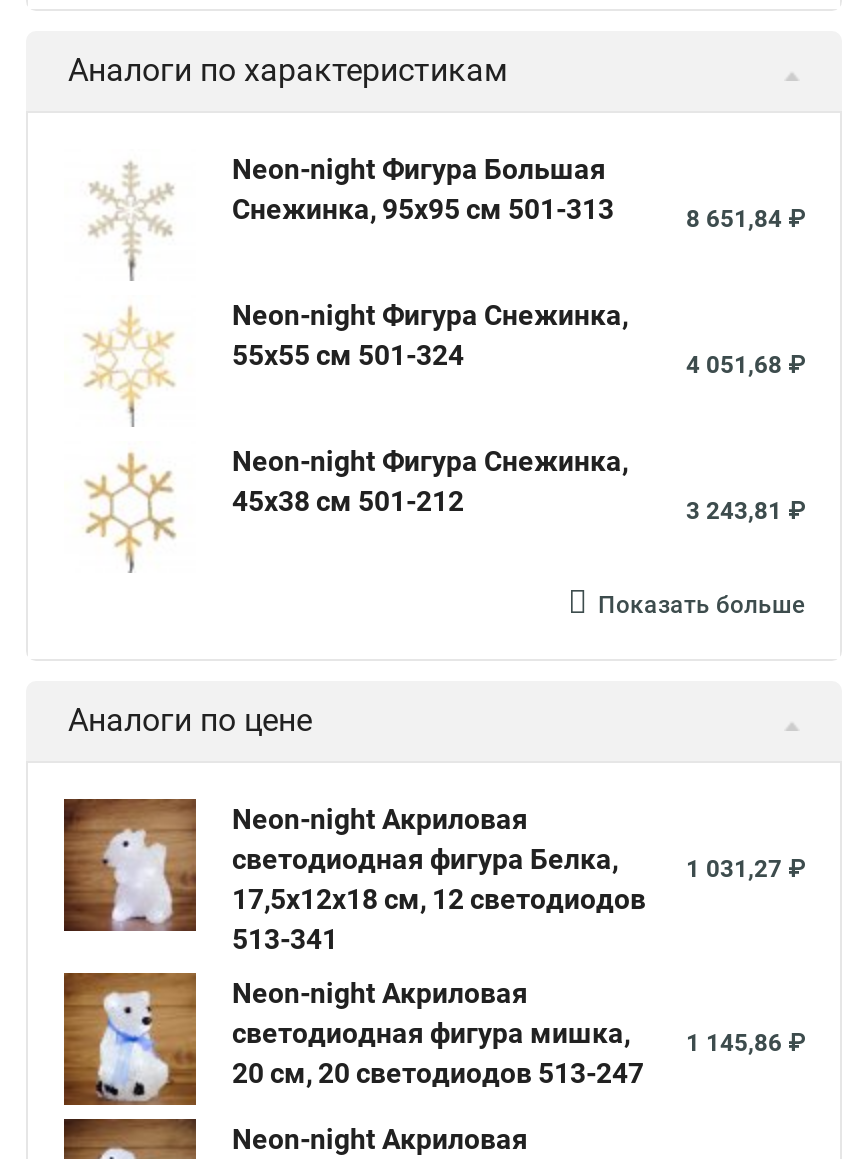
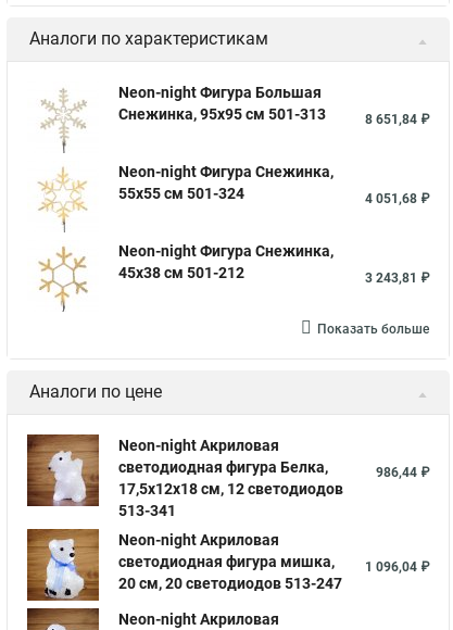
[686,855,804,883] 1 031,27 ₽ -> [376,465,429,480] 986,44 ₽
[232,1017,804,1057] светодиодная фигура мишка, 1 145,86 ₽ -> [118,553,429,575] светодиодная фигура мишка, 1 096,04 ₽

